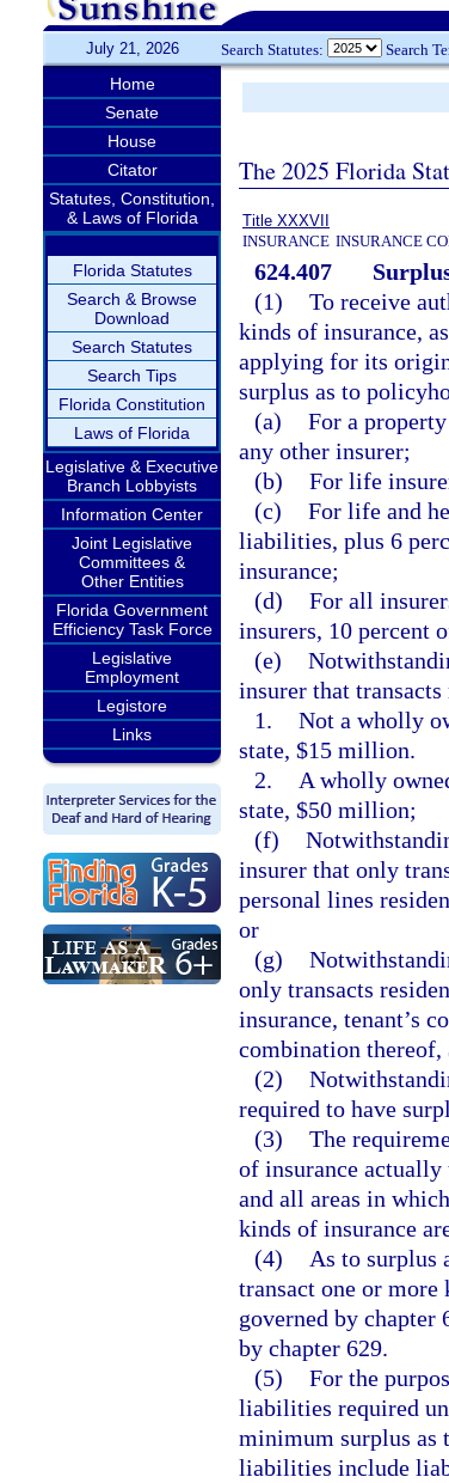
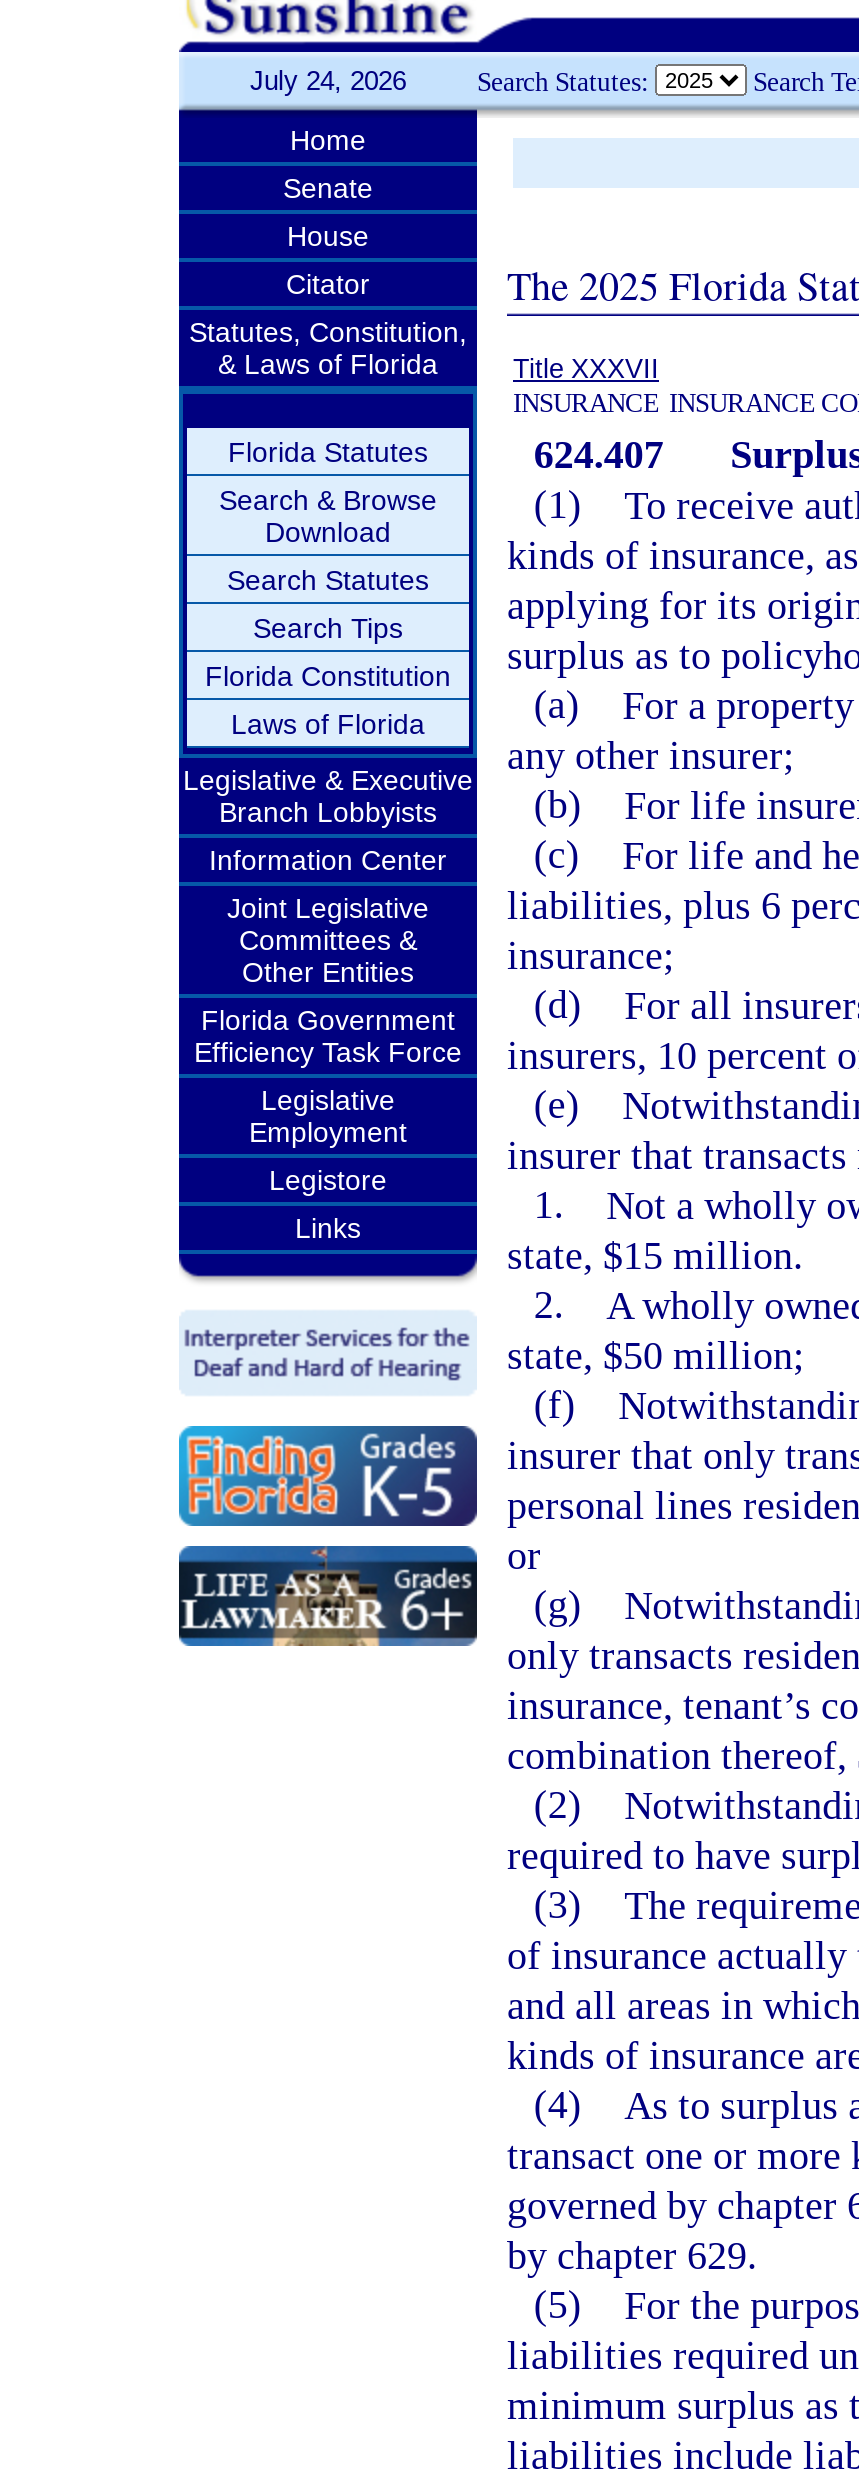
[85,39,179,57] July 21, 2026 -> [250,66,406,96] July 24, 2026

